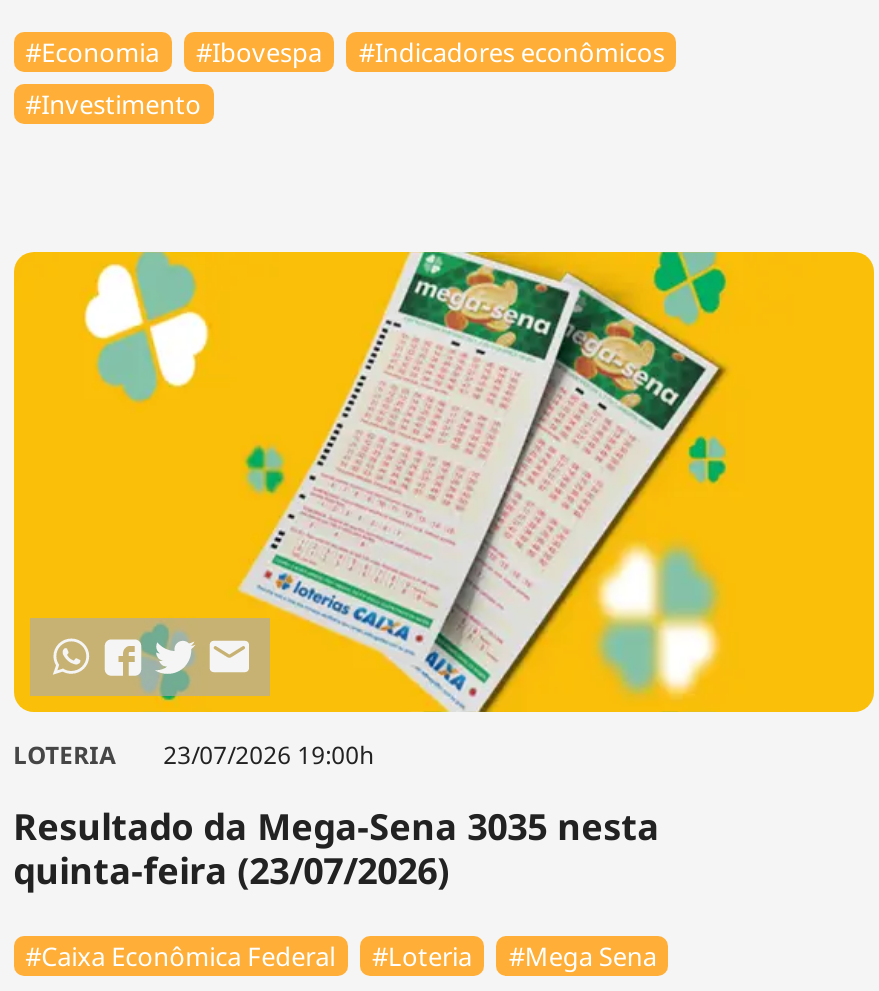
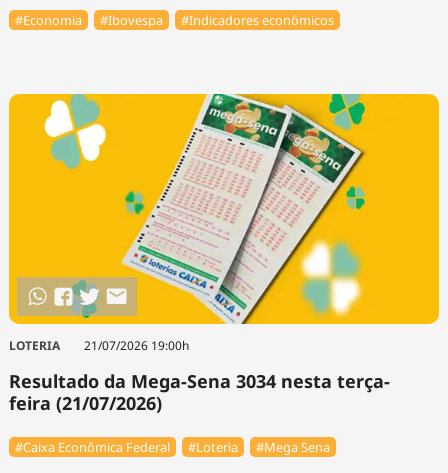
[25,86,201,122] #Investimento -> none
[13,738,373,772] LOTERIA 23/07/2026 19:00h -> [9,337,189,354] LOTERIA 21/07/2026 19:00h
[13,802,659,894] Resultado da Mega-Sena 3035 nesta | quinta-feira (23/07/2026) -> [9,369,390,415] Resultado da Mega-Sena 3034 nesta terça- | feira (21/07/2026)

